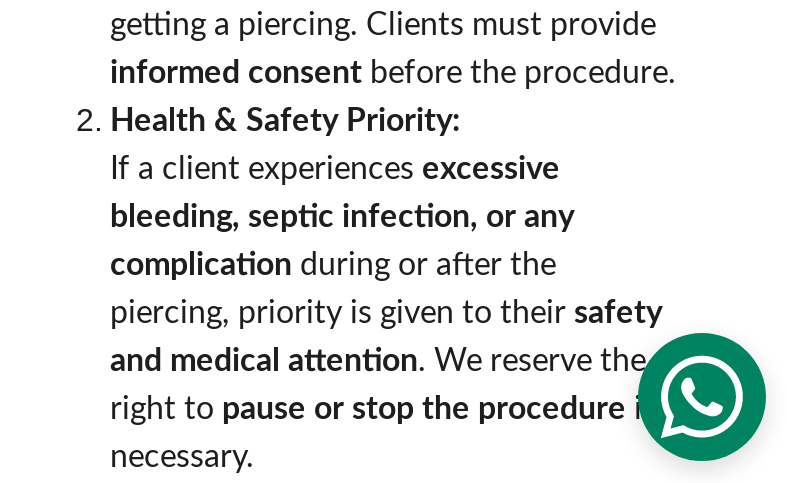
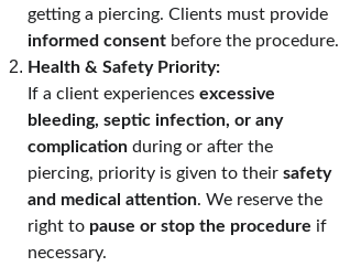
[636,331,768,465] [image] -> none

